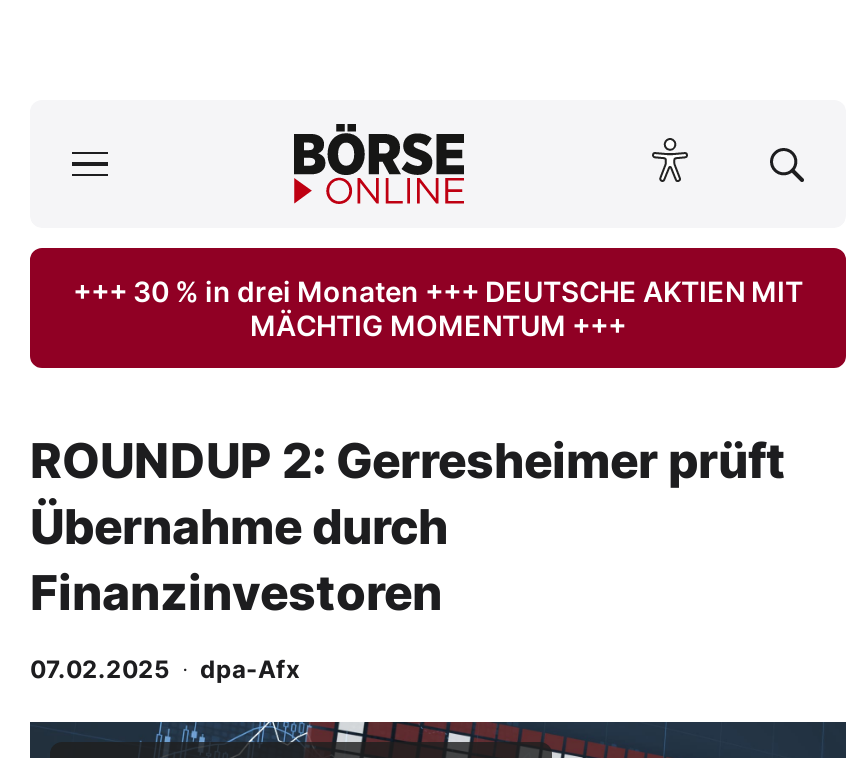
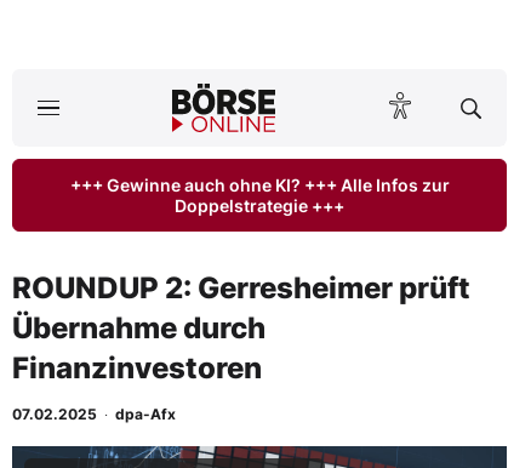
[73,274,803,342] +++ 30 % in drei Monaten +++ DEUTSCHE AKTIEN MIT | MÄCHTIG MOMENTUM +++ -> [70,175,449,216] +++ Gewinne auch ohne KI? +++ Alle Infos zur | Doppelstrategie +++

